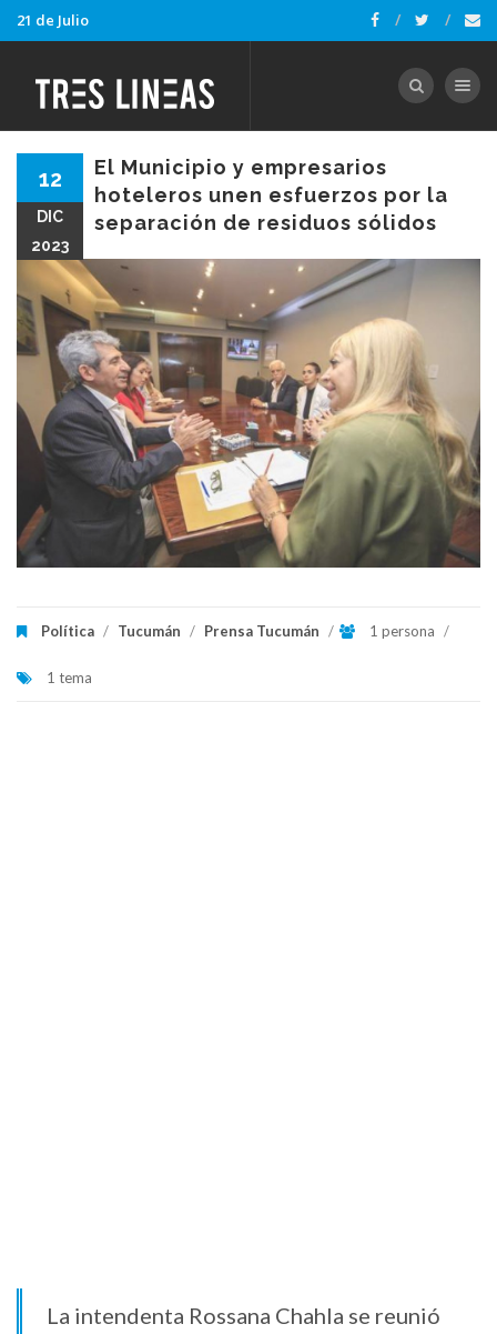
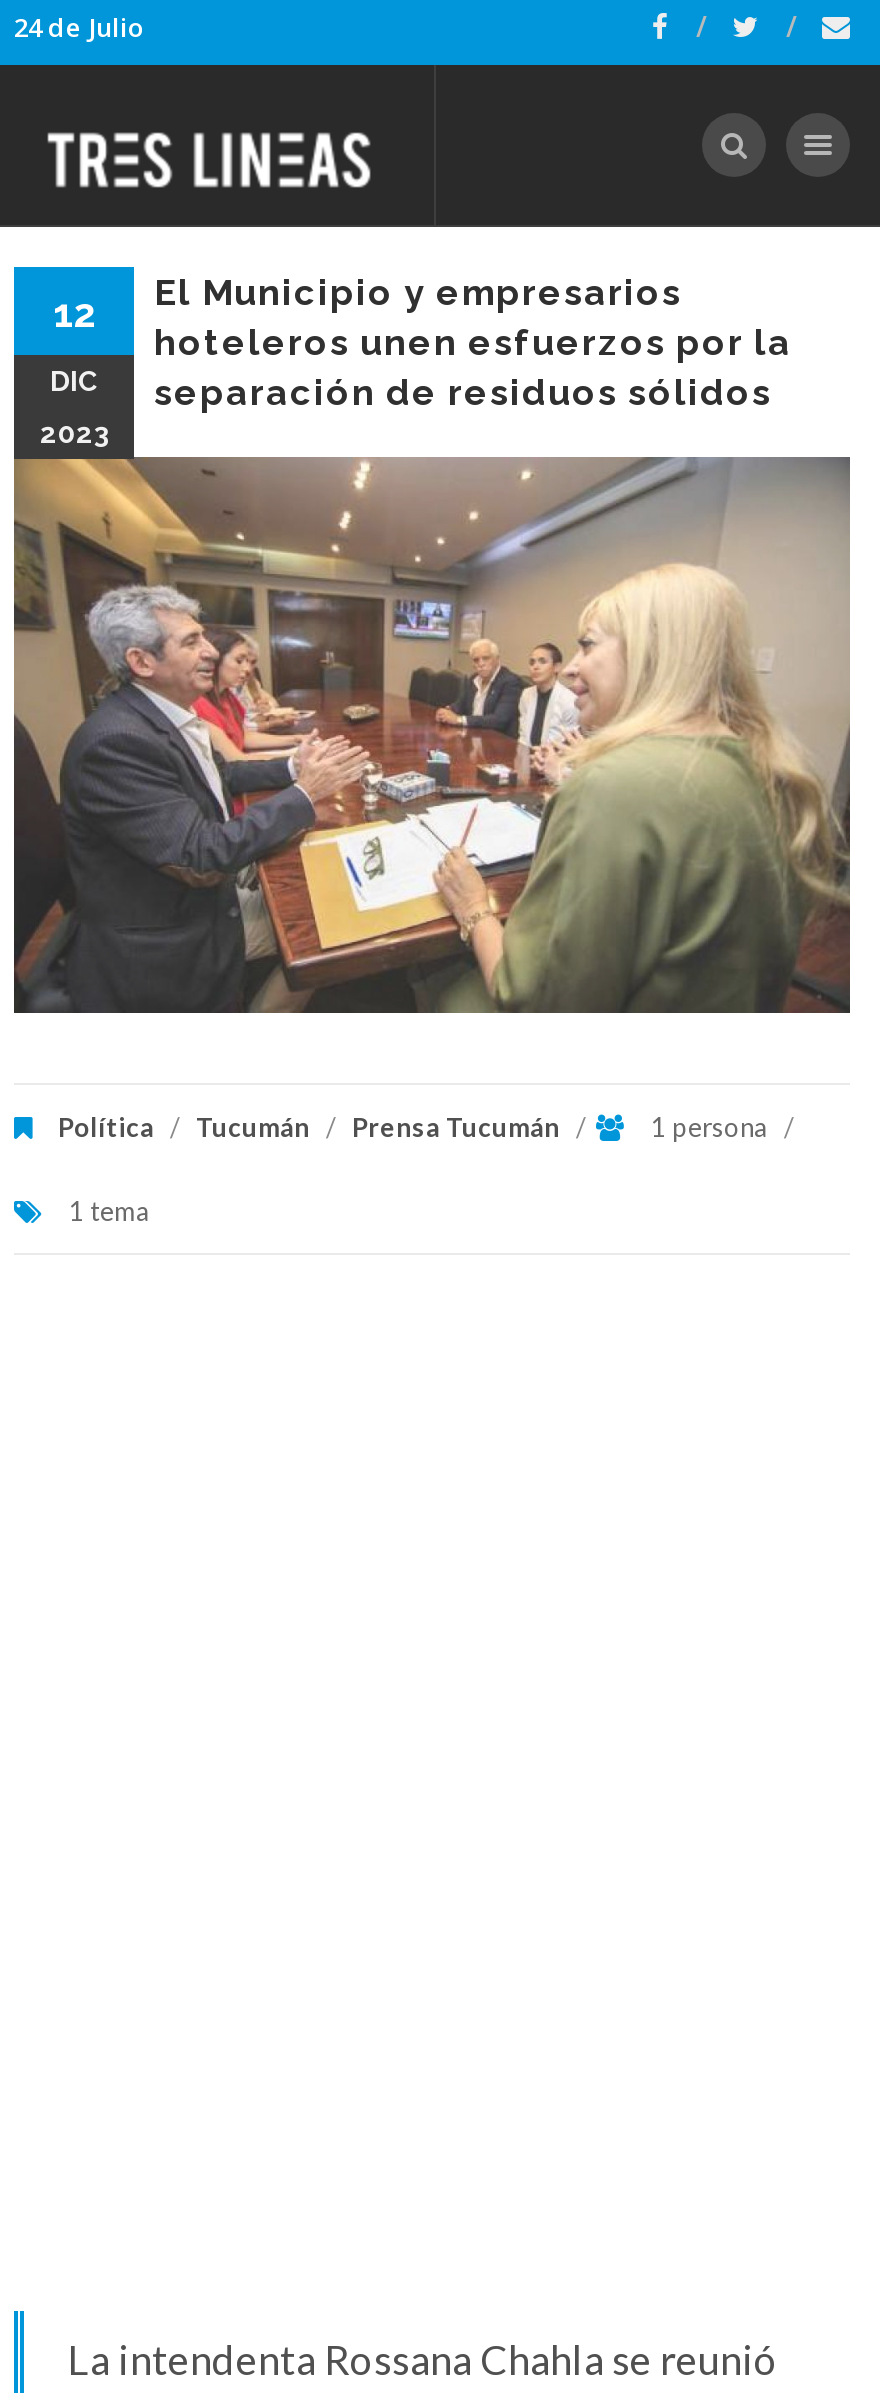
[17,10,89,30] 21 de Julio -> [14,9,144,45] 24 de Julio

